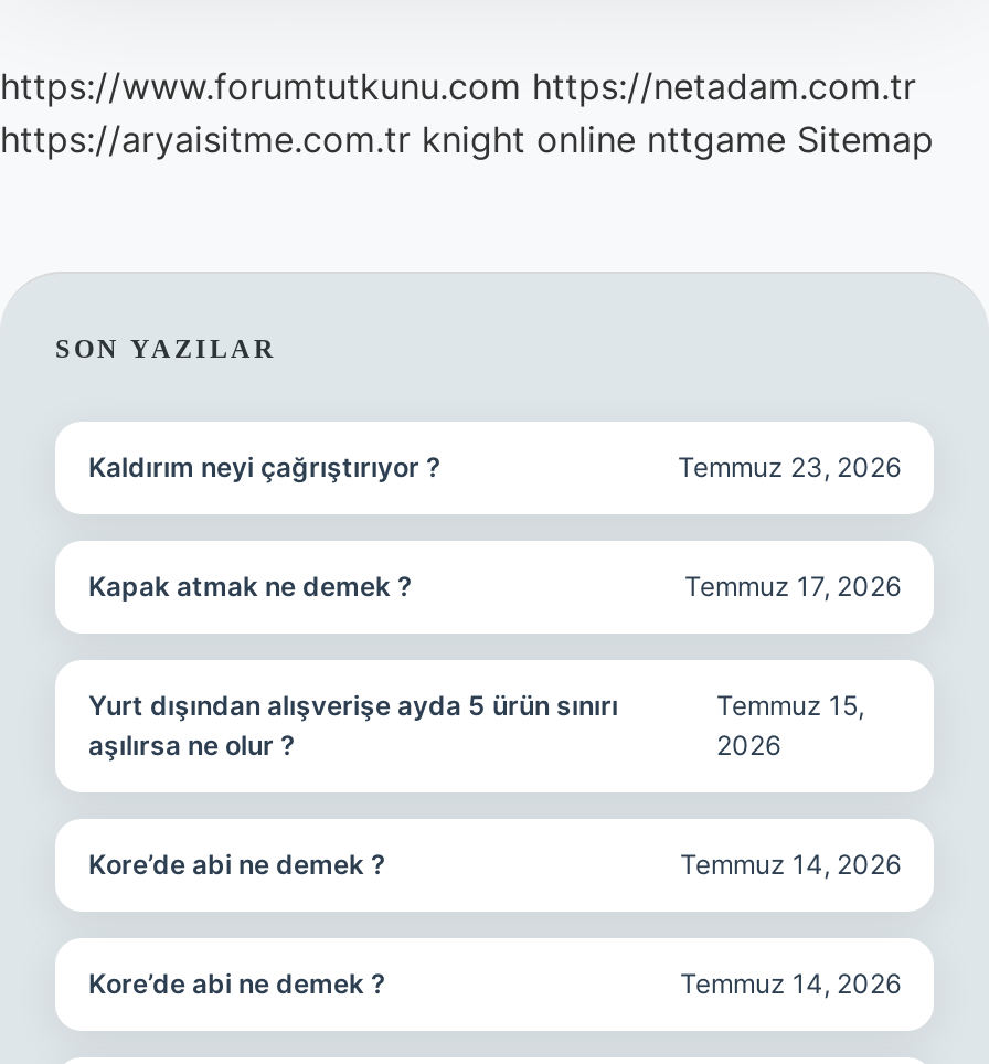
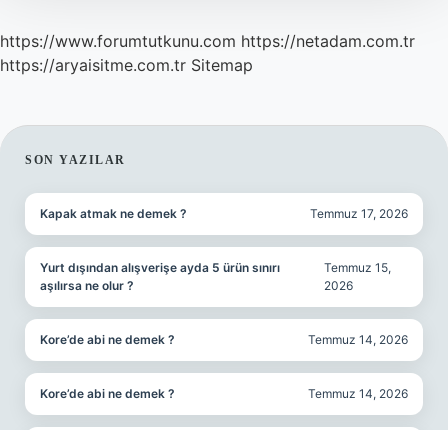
[0,117,934,161] https://aryaisitme.com.tr knight online nttgame Sitemap -> [0,55,253,75] https://aryaisitme.com.tr Sitemap
[88,450,901,483] Kaldırım neyi çağrıştırıyor ? | Temmuz 23, 2026 -> none

